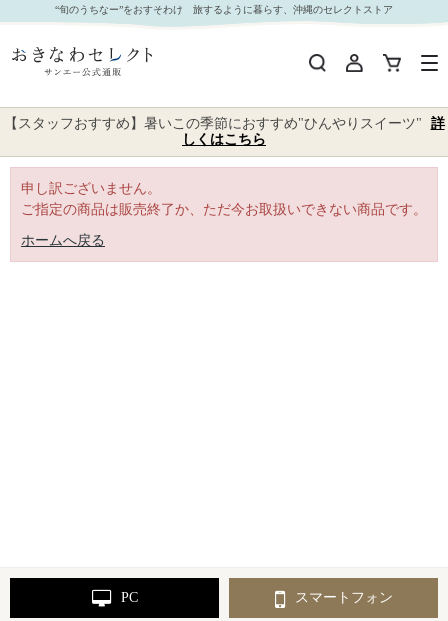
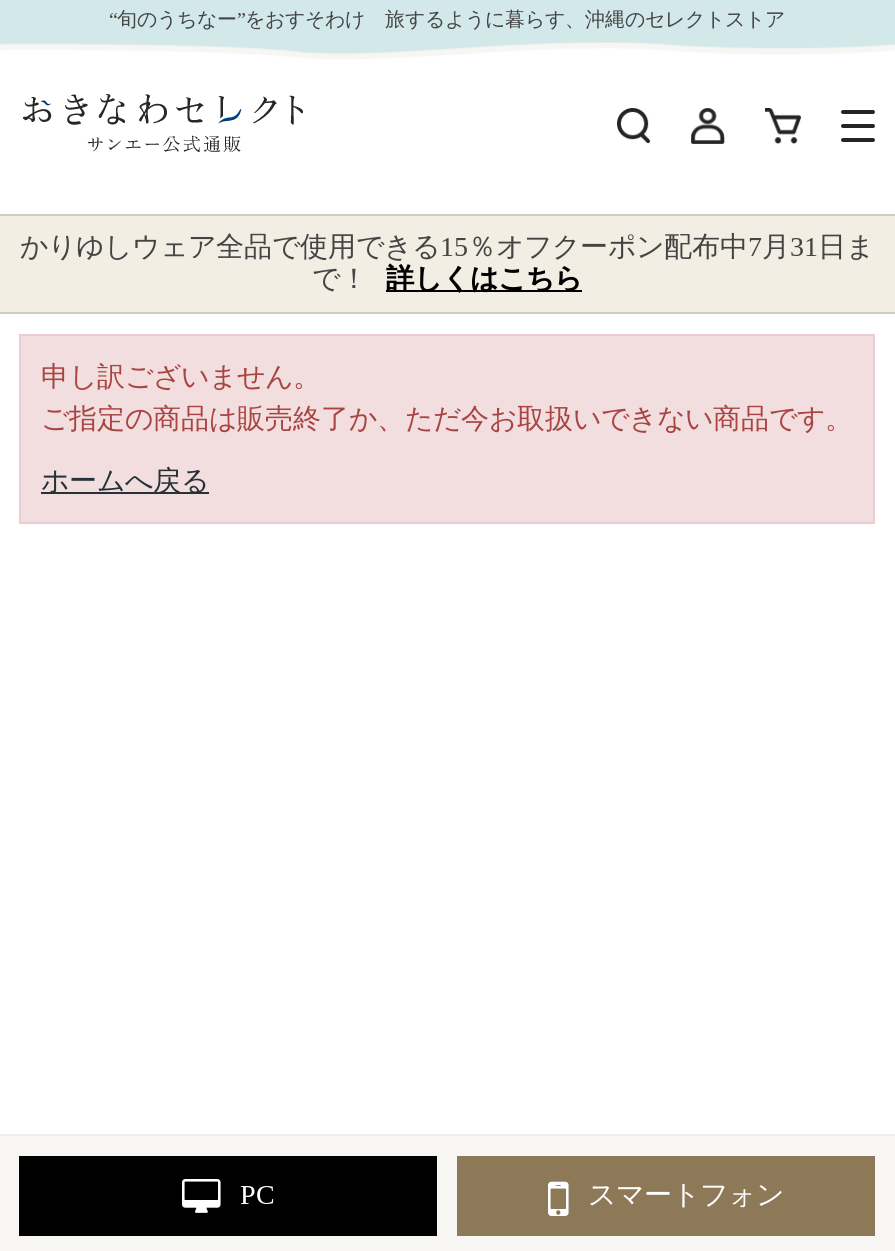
[3,116,444,147] 【スタッフおすすめ】暑いこの季節におすすめ"ひんやりスイーツ" 詳 | しくはこちら -> [20,232,874,294] かりゆしウェア全品で使用できる15％オフクーポン配布中7月31日ま | で！ 詳しくはこちら

